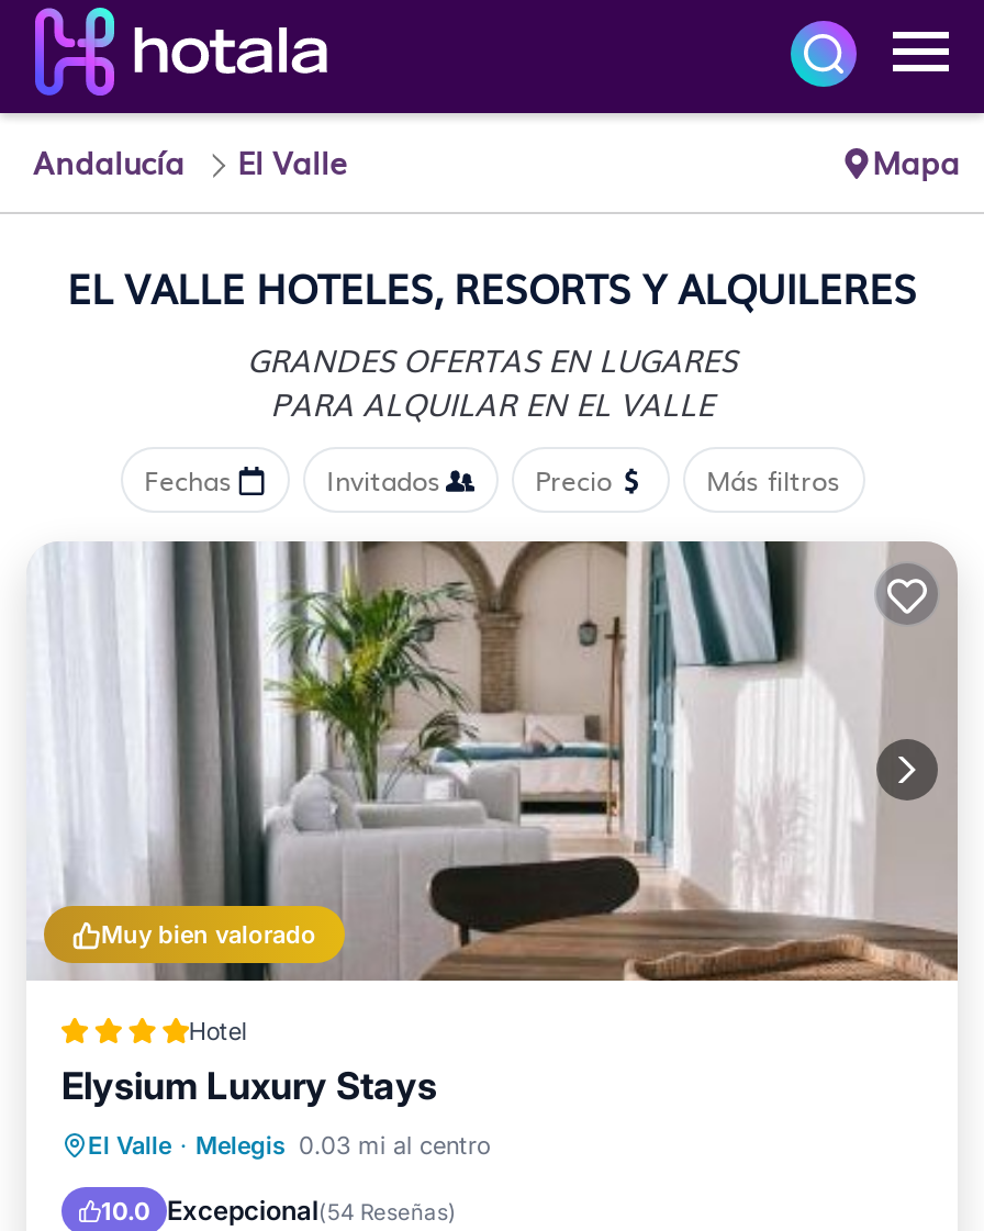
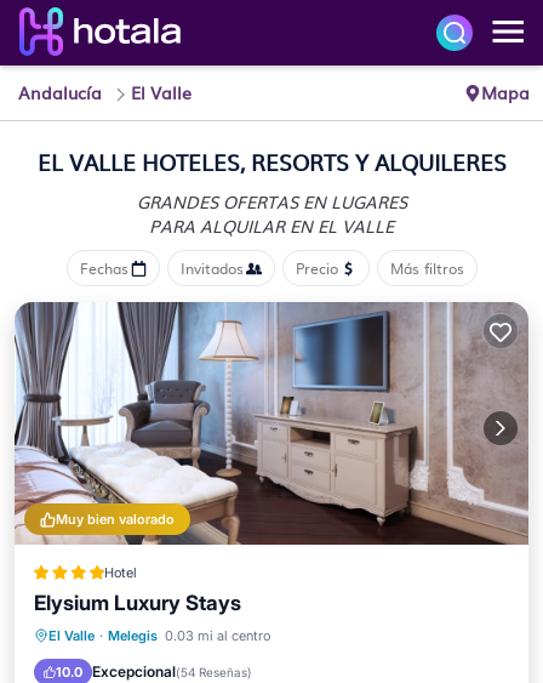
[26,539,955,983] [image] -> [13,301,528,546] [image]

